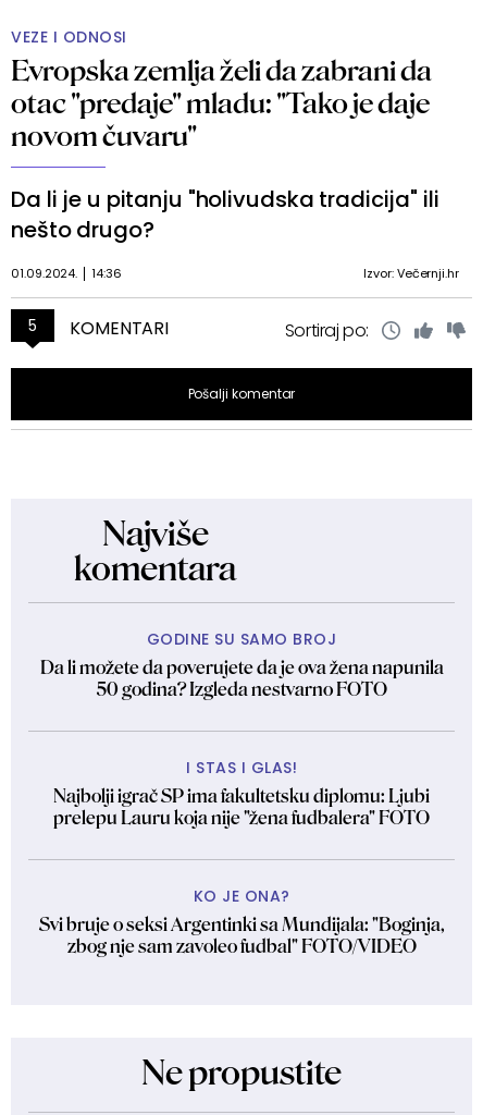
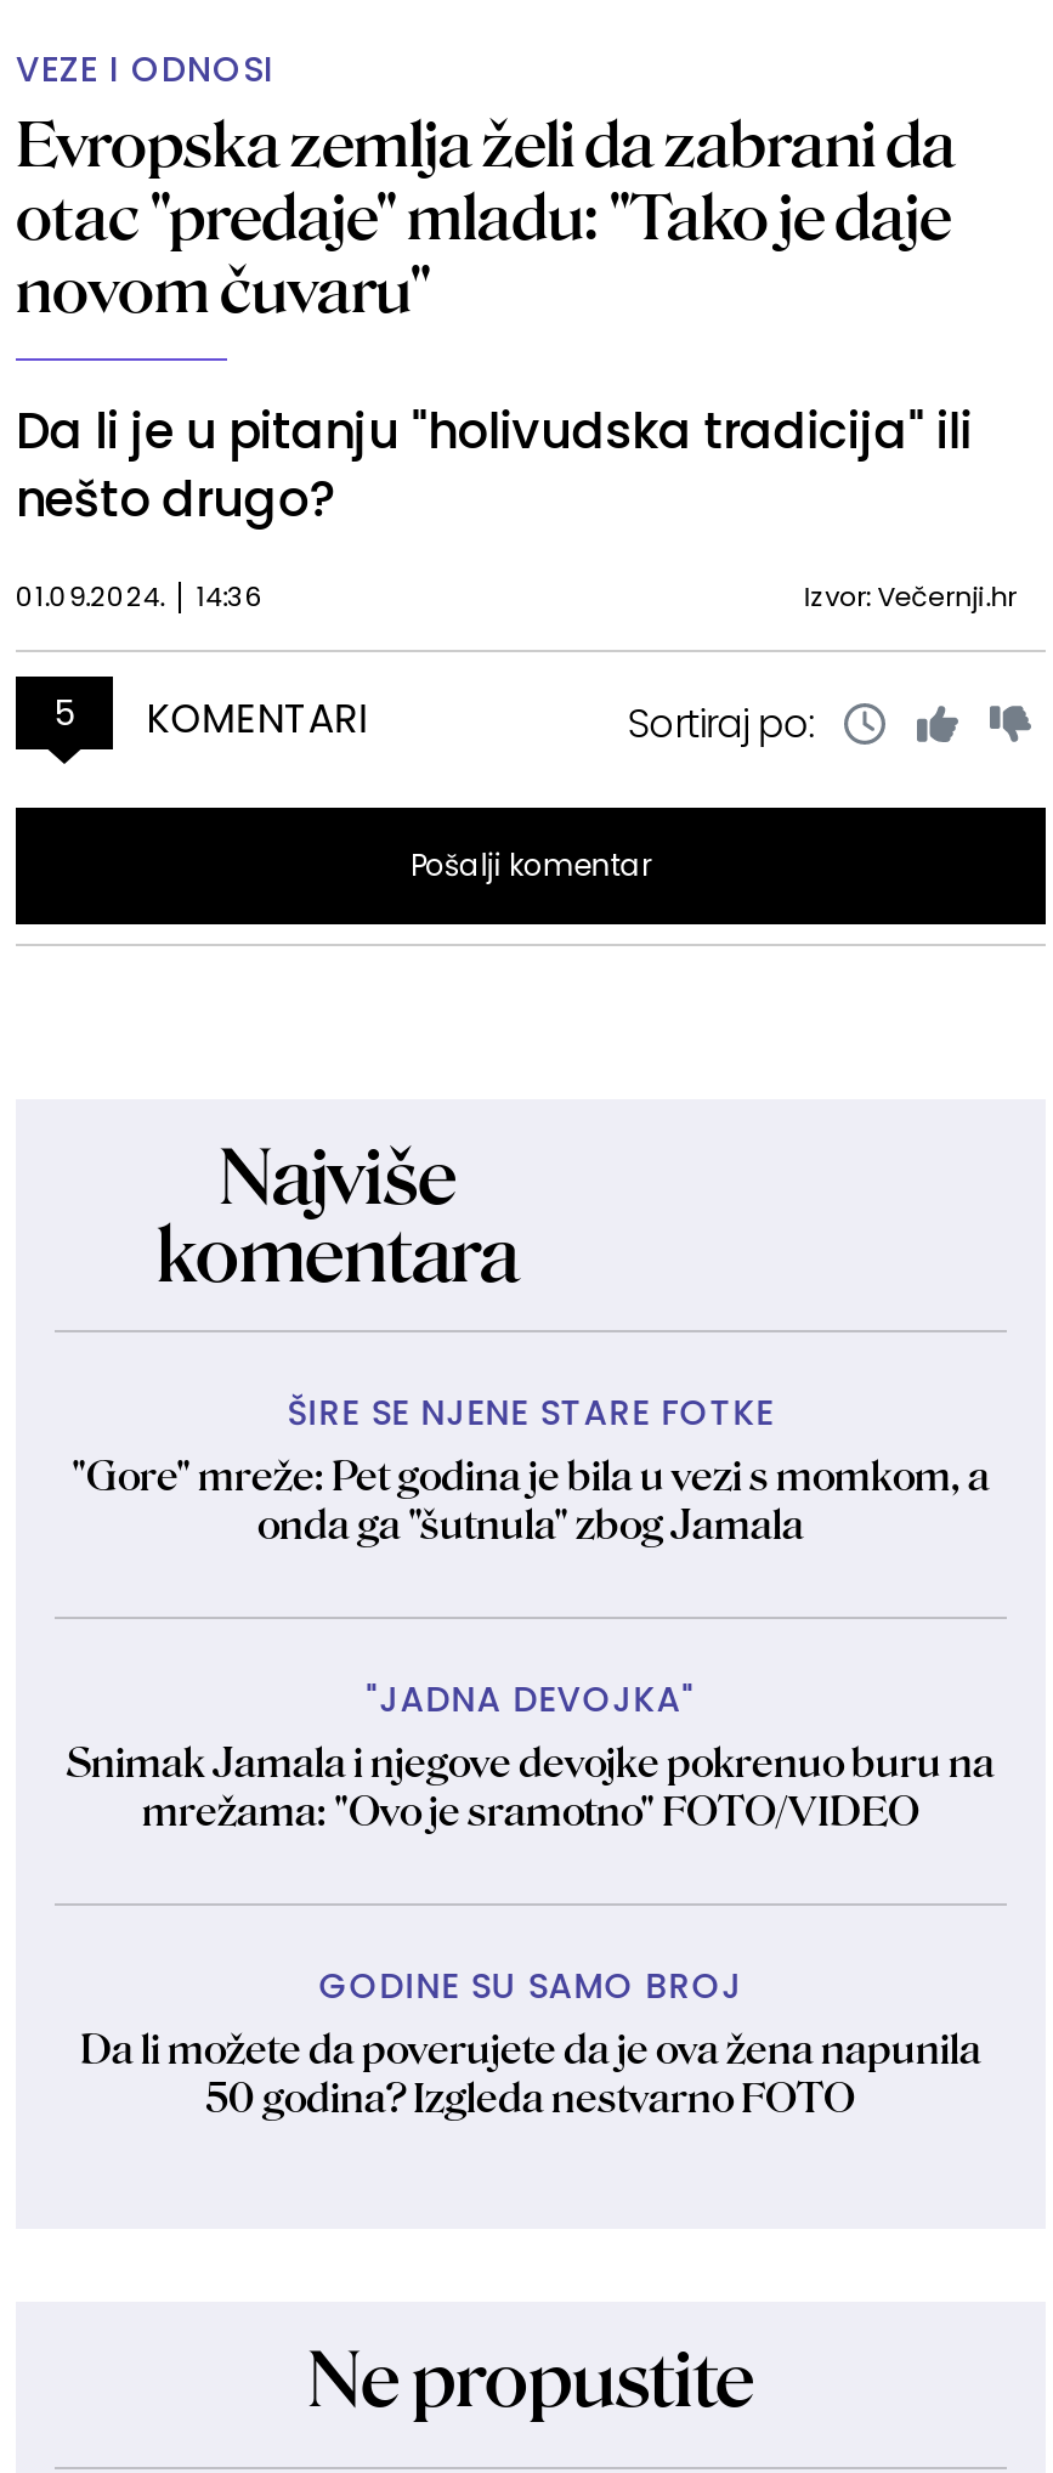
none -> [67,1675,995,1835] "JADNA DEVOJKA" | Snimak Jamala i njegove devojke pokrenuo buru na | mrežama: "Ovo je sramotno" FOTO/VIDEO
none -> [72,1388,990,1549] ŠIRE SE NJENE STARE FOTKE | "Gore" mreže: Pet godina je bila u vezi s momkom, a | onda ga "šutnula" zbog Jamala
moved [40,628,443,700] -> [80,1962,981,2122]: GODINE SU SAMO BROJ | Da li možete da poverujete da je ova žena napunila | 50 godina? Izgleda nestvarno FOTO
[53,757,430,829] I STAS I GLAS! | Najbolji igrač SP ima fakultetsku diplomu: Ljubi | prelepu Lauru koja nije "žena fudbalera" FOTO -> none
[39,885,444,957] KO JE ONA? | Svi bruje o seksi Argentinki sa Mundijala: "Boginja, | zbog nje sam zavoleo fudbal" FOTO/VIDEO -> none

